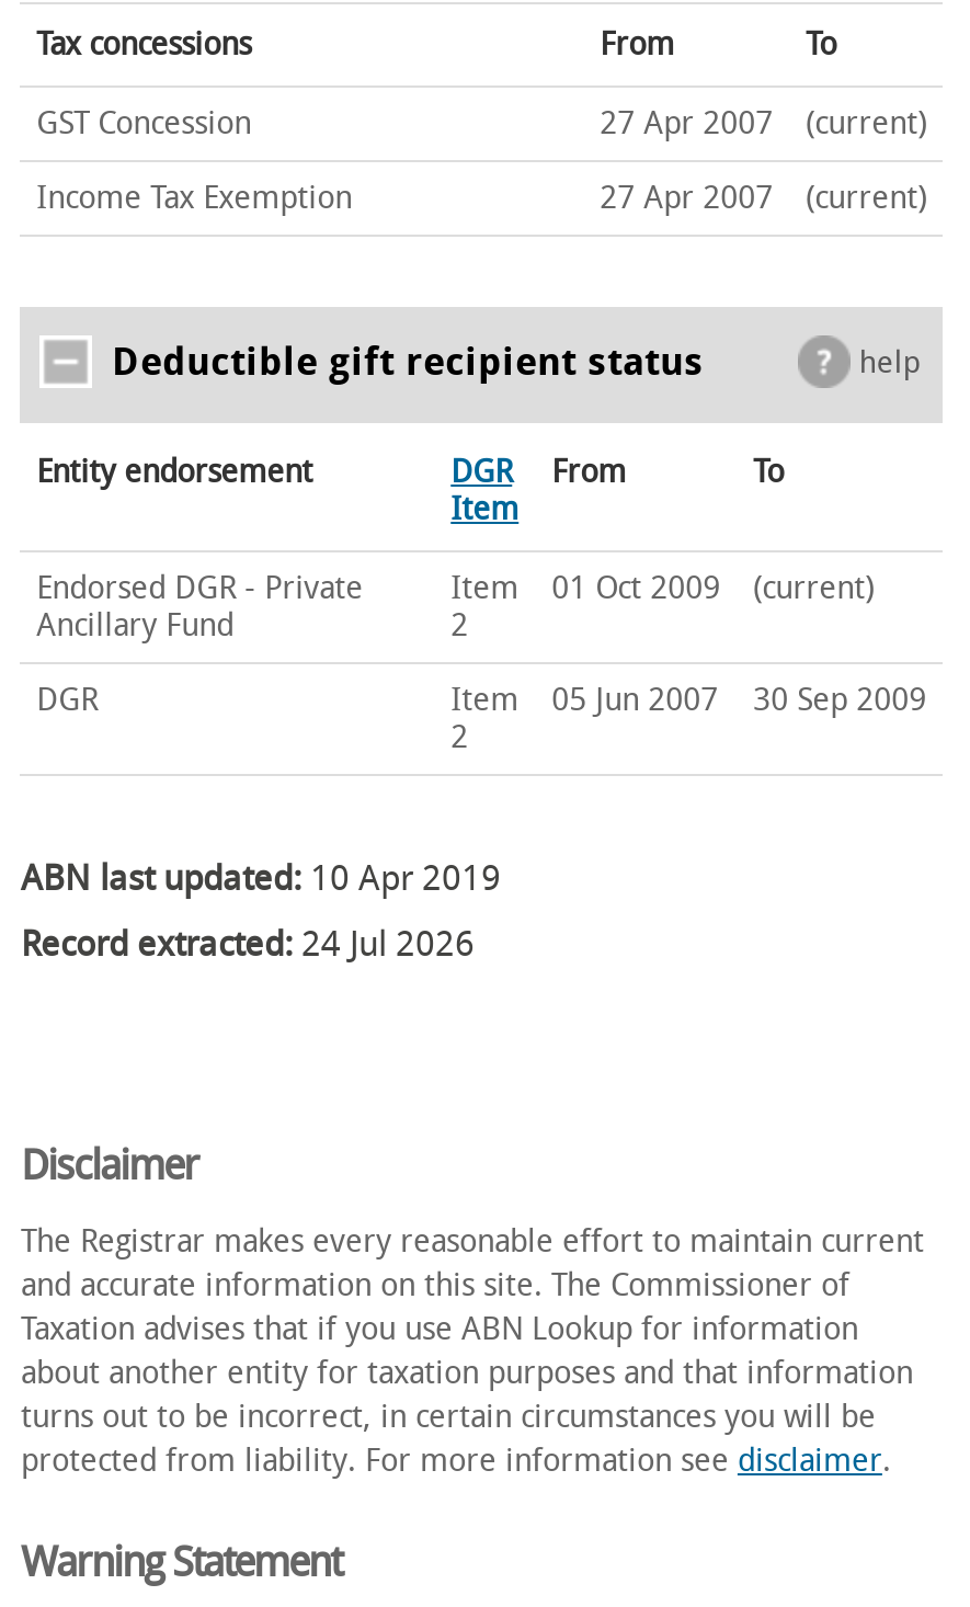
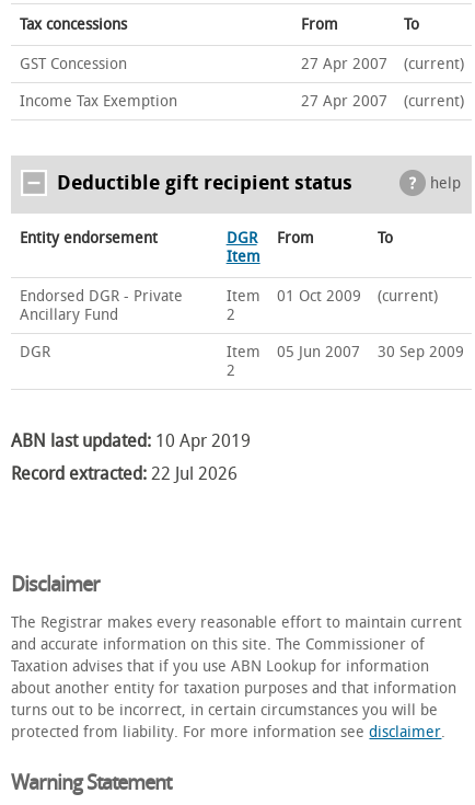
[21,923,474,965] Record extracted: 24 Jul 2026 -> [11,463,238,484] Record extracted: 22 Jul 2026

